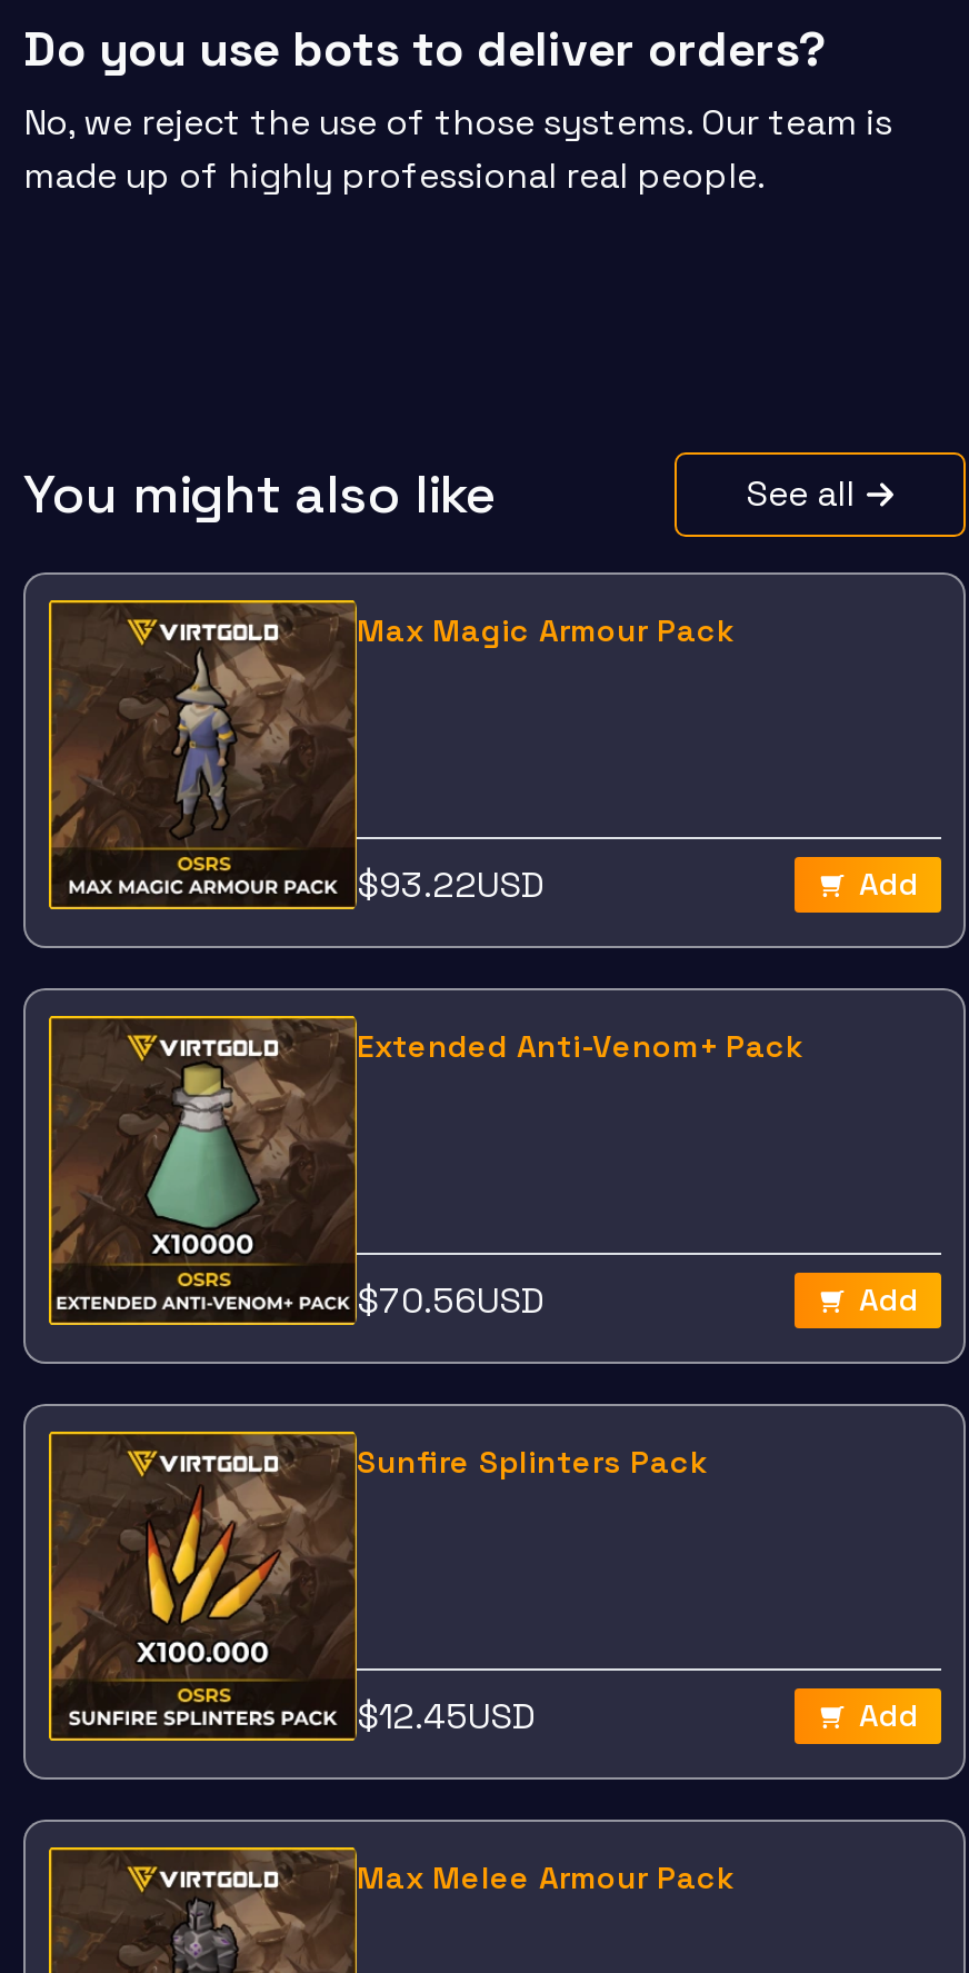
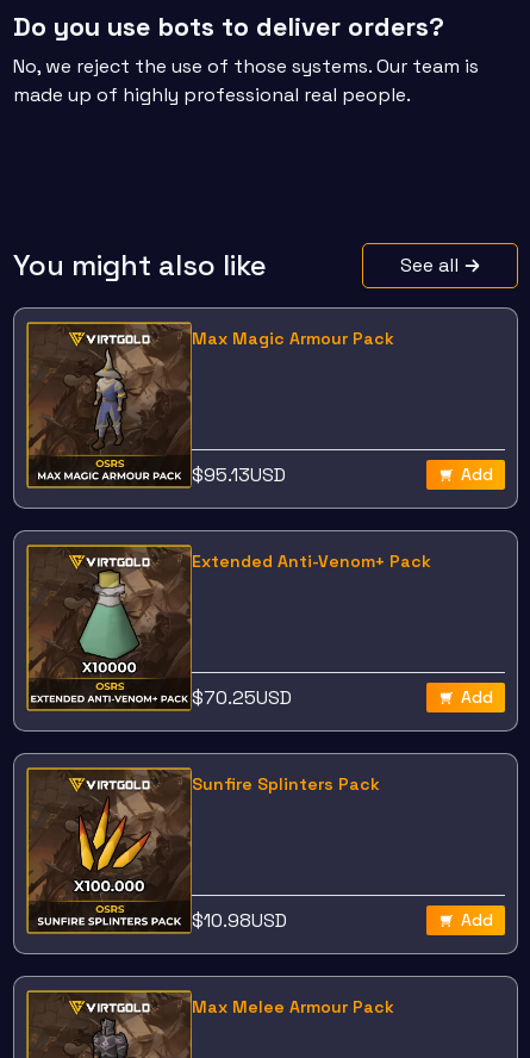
[357,861,543,907] $93.22USD -> [192,462,286,487] $95.13USD
[357,1276,543,1323] $70.56USD -> [192,685,292,710] $70.25USD
[357,1692,535,1739] $12.45USD -> [192,907,287,932] $10.98USD

